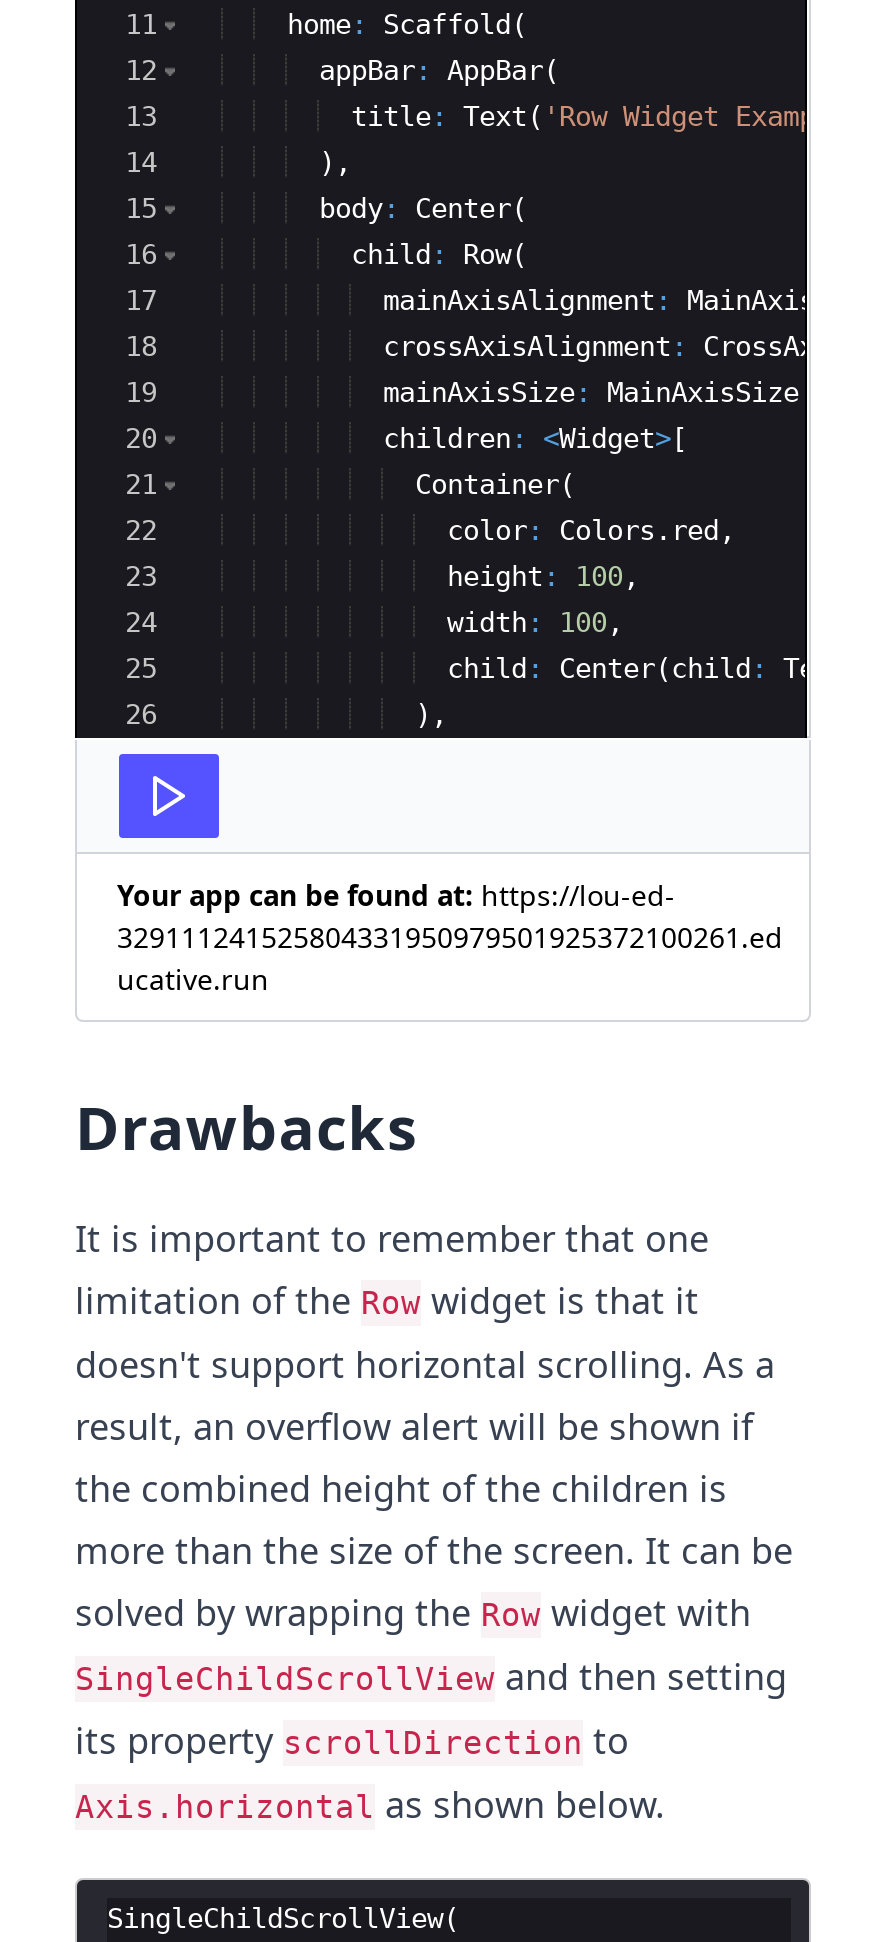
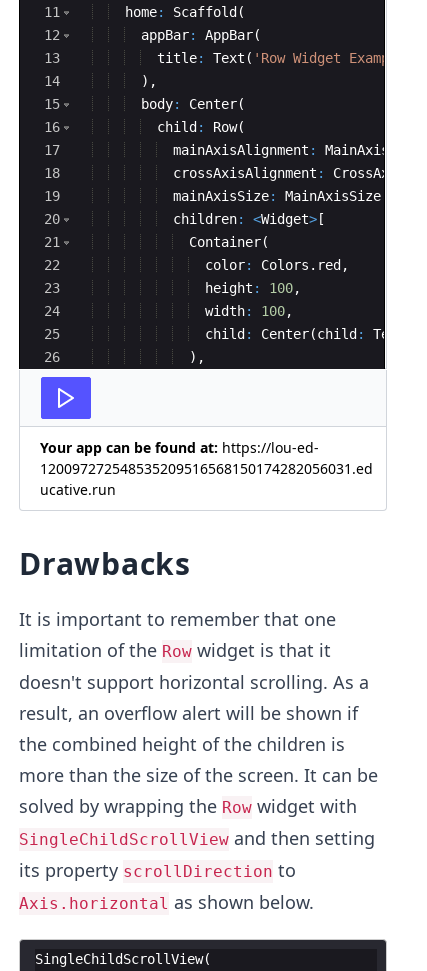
[117,917,783,955] 329111241525804331950979501925372100261.ed -> [40,459,373,478] 120097272548535209516568150174282056031.ed

